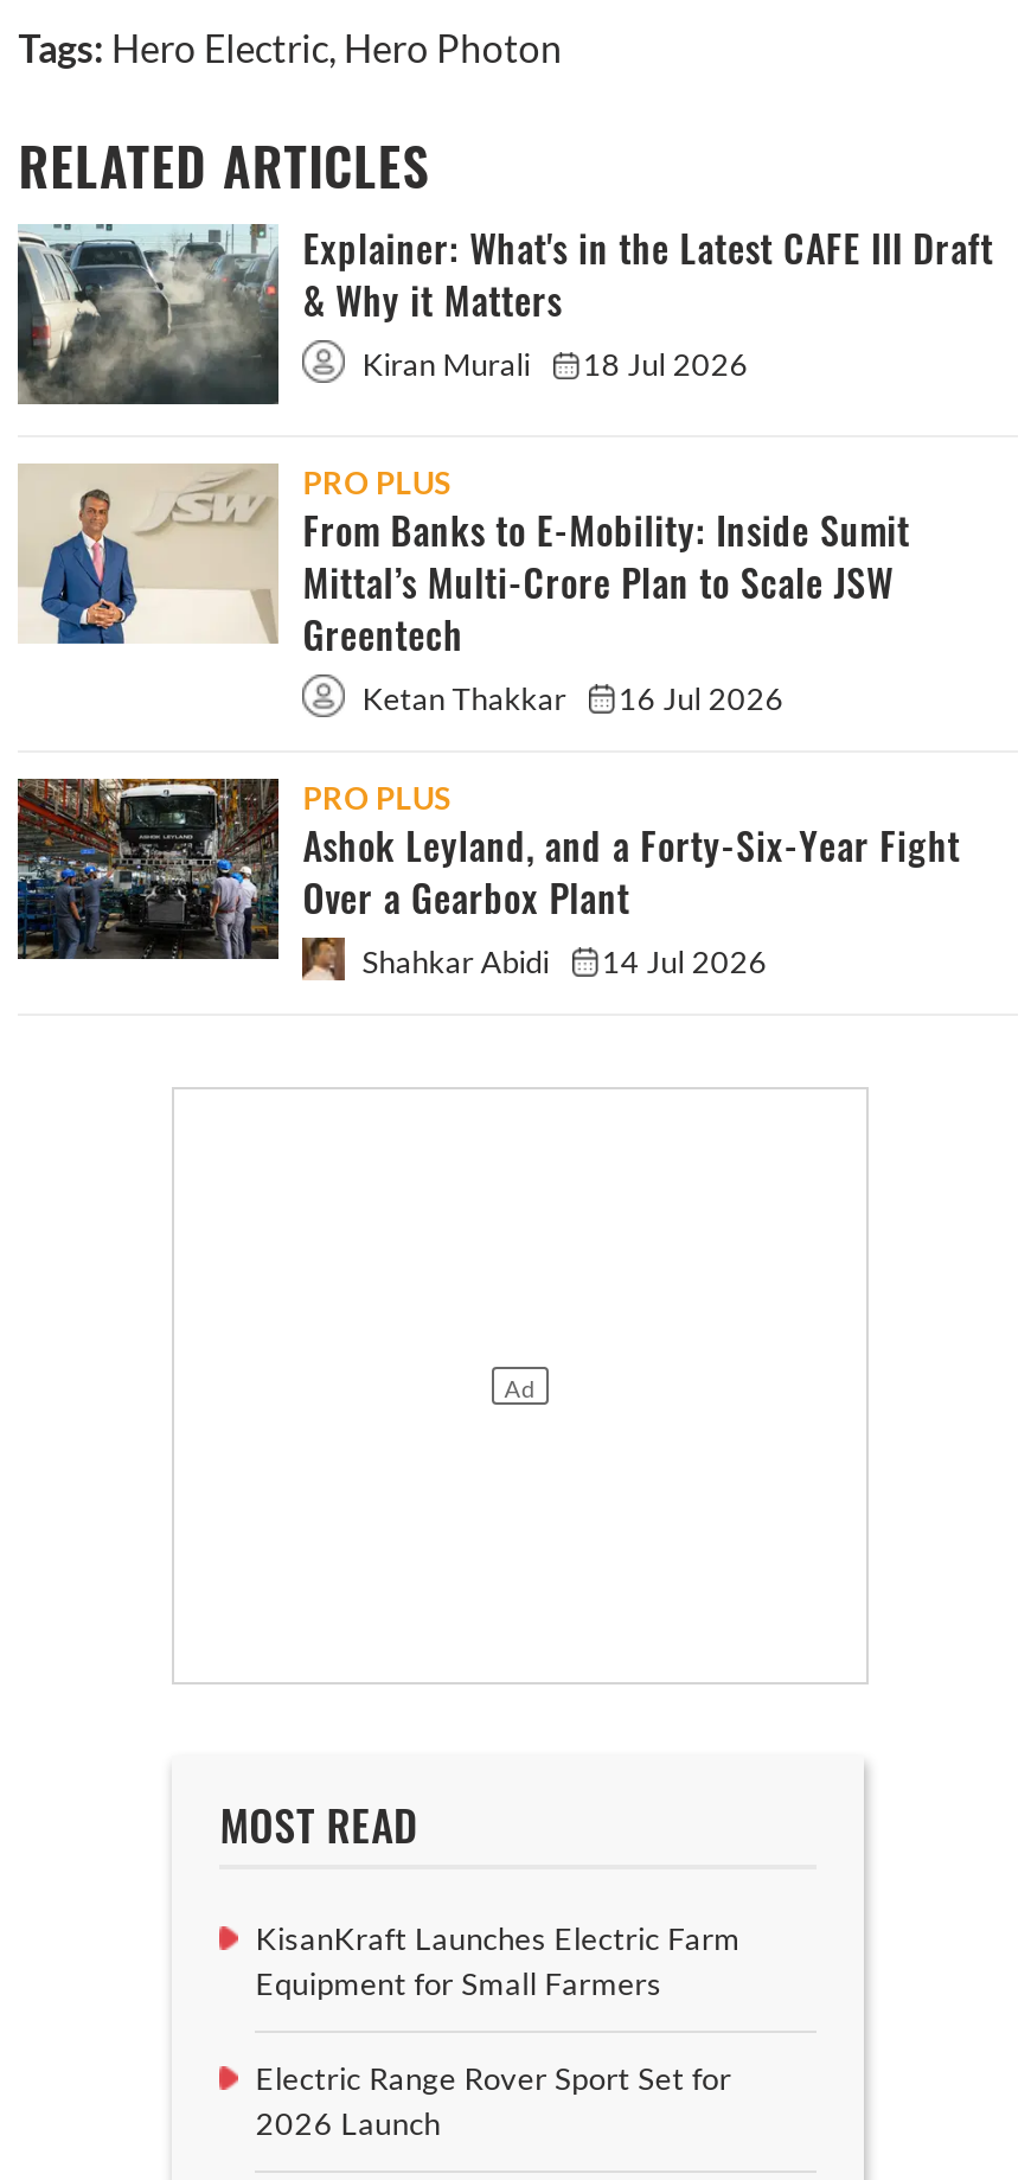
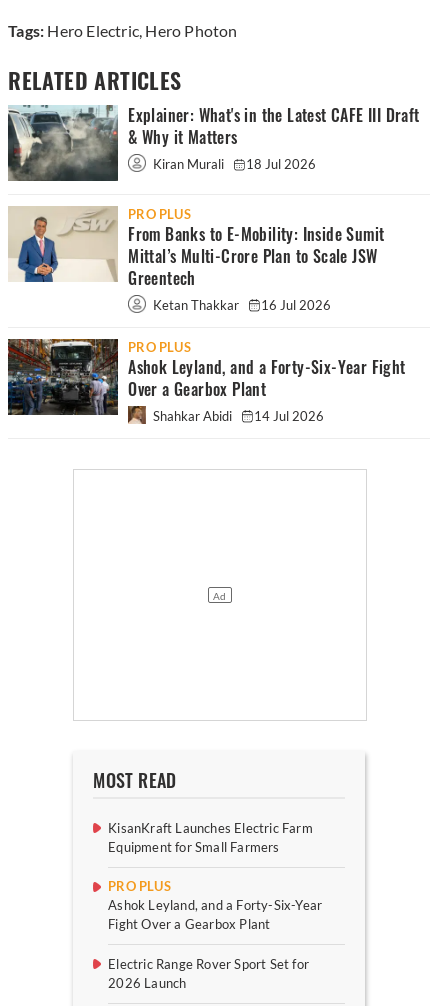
none -> [108,878,322,932] PRO PLUS | Ashok Leyland, and a Forty-Six-Year | Fight Over a Gearbox Plant

